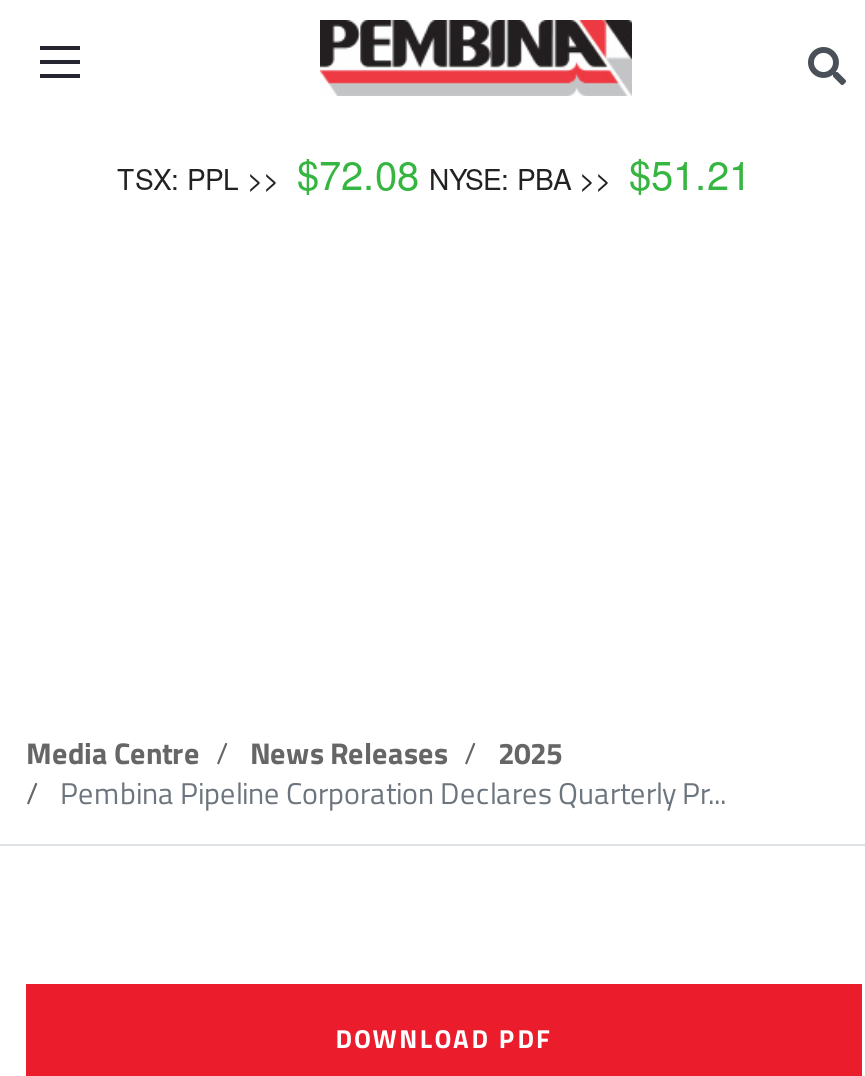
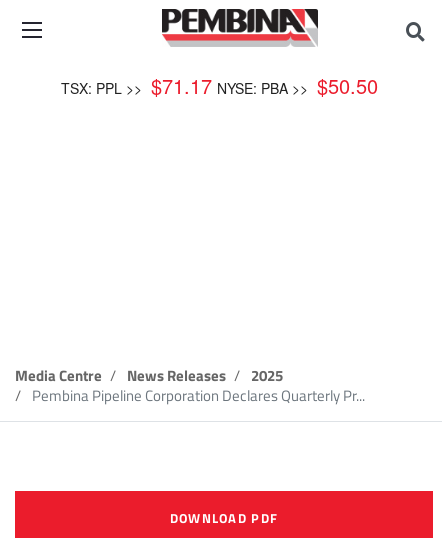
[117,144,751,202] TSX: PPL >> $72.08 NYSE: PBA >> $51.21 -> [60,71,377,100] TSX: PPL >> $71.17 NYSE: PBA >> $50.50

